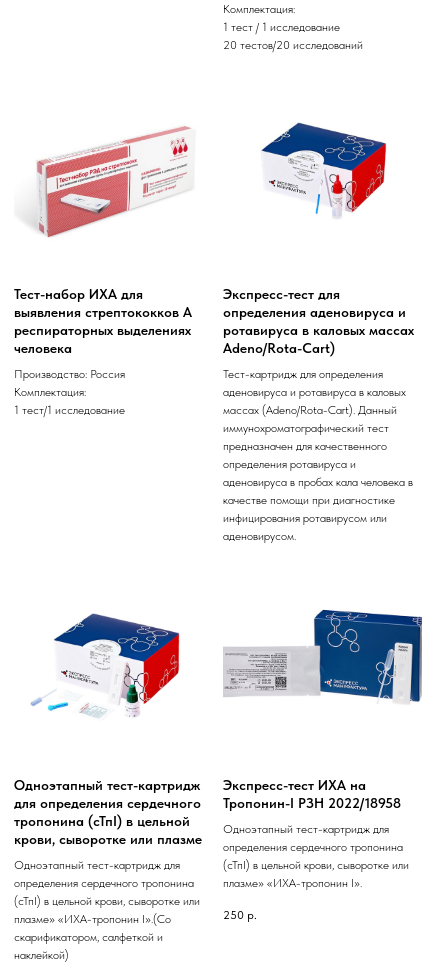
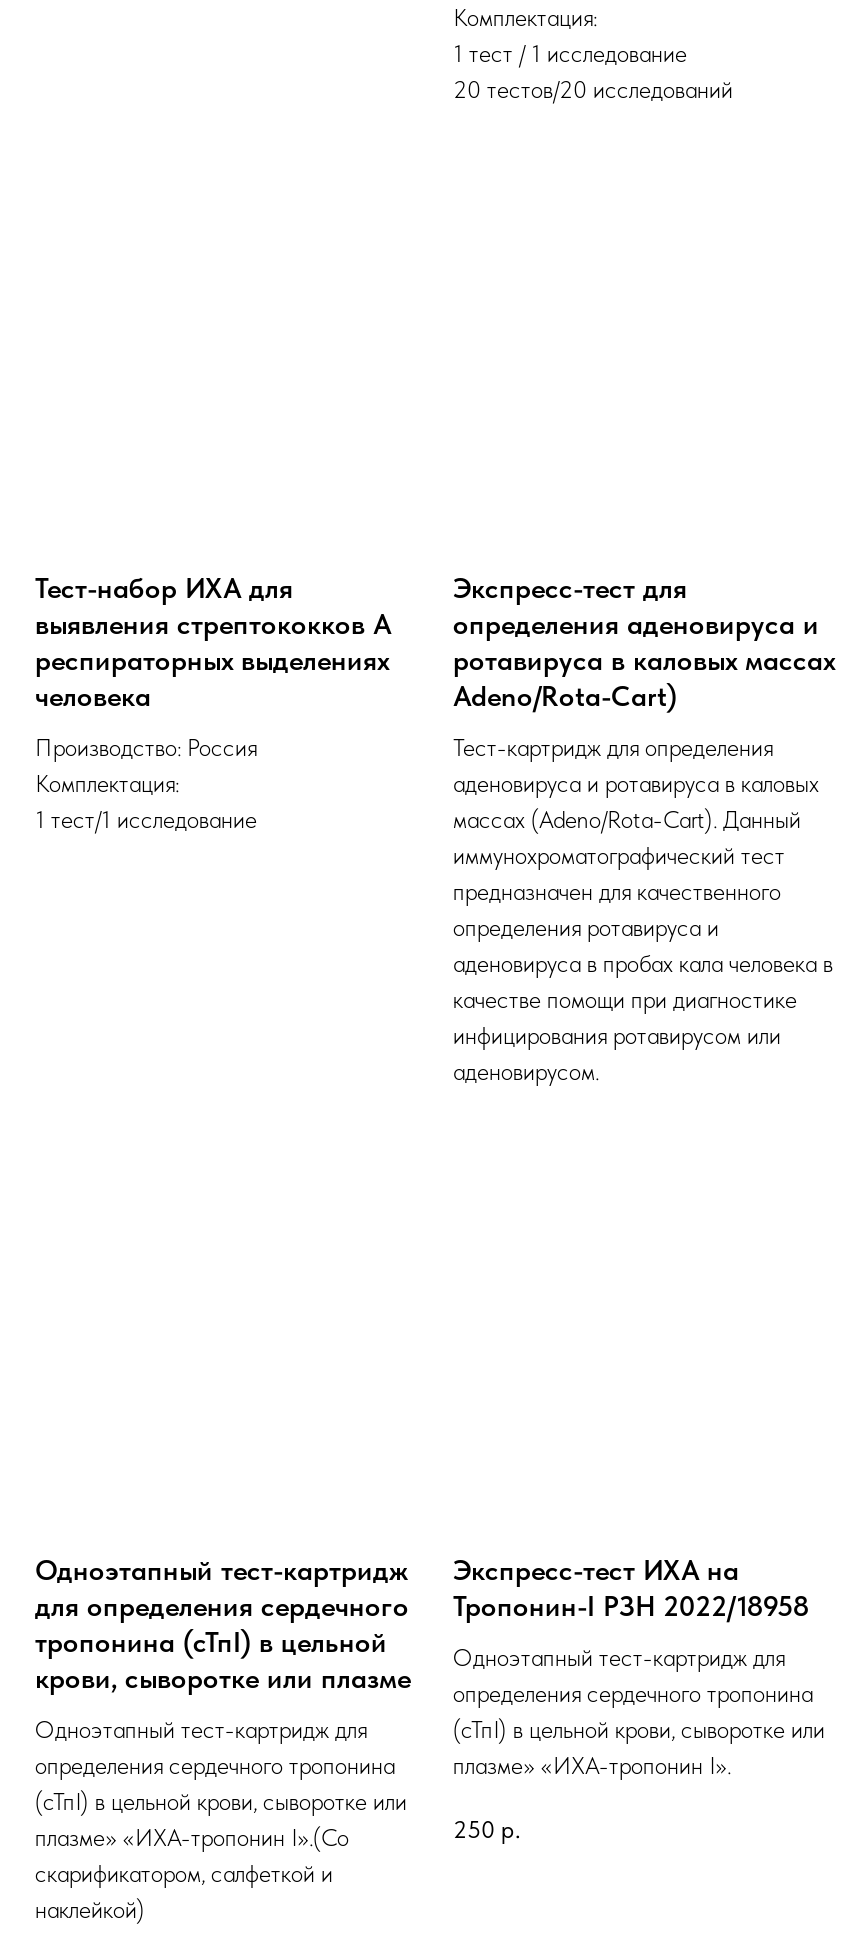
[30,126,191,238] [image] -> none
[261,122,387,217] [image] -> none
[30,613,180,717] [image] -> none
[223,609,423,703] [image] -> none

